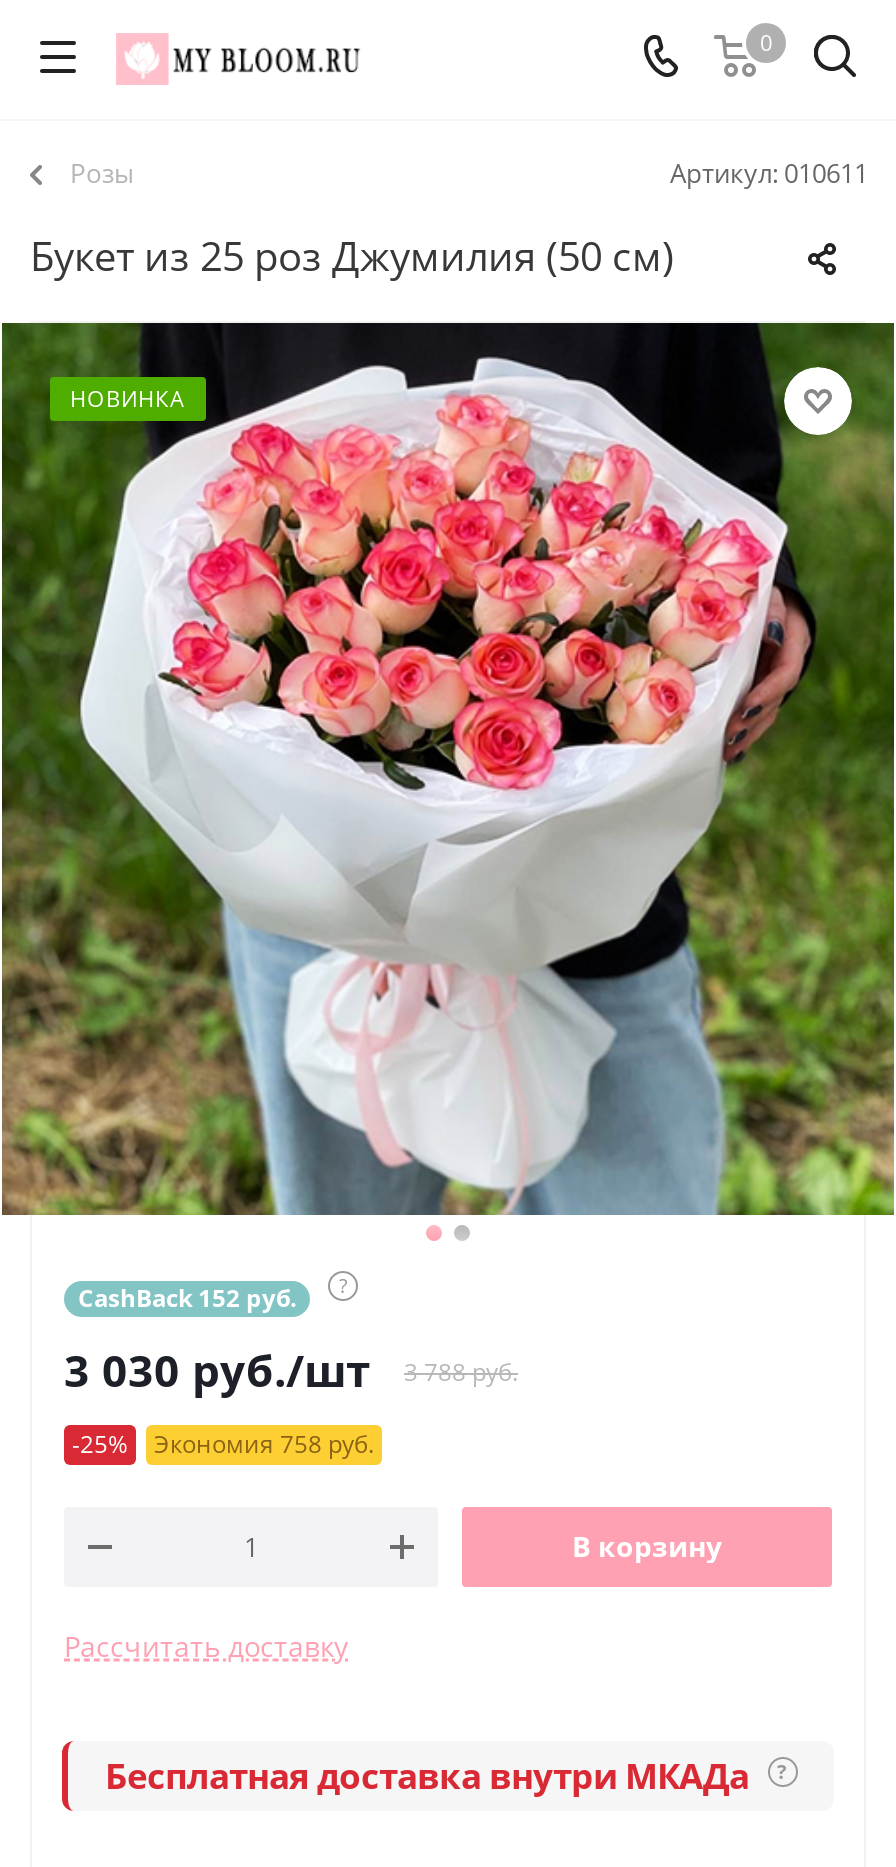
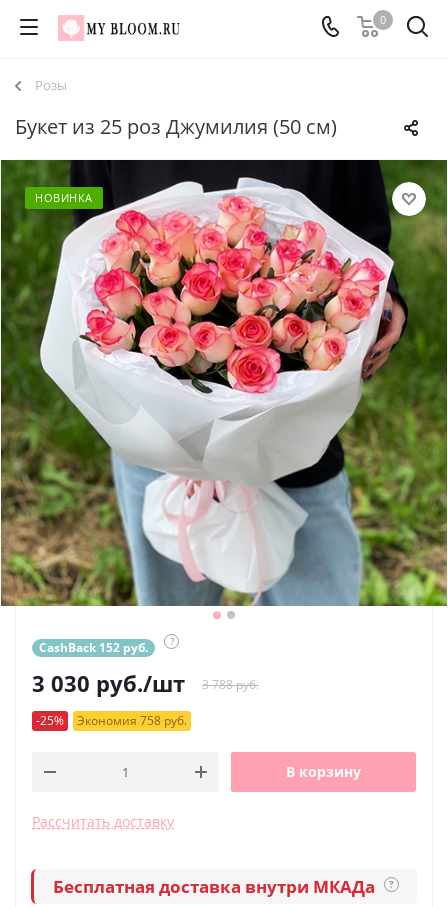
[670,155,868,191] Артикул: 010611 -> none

